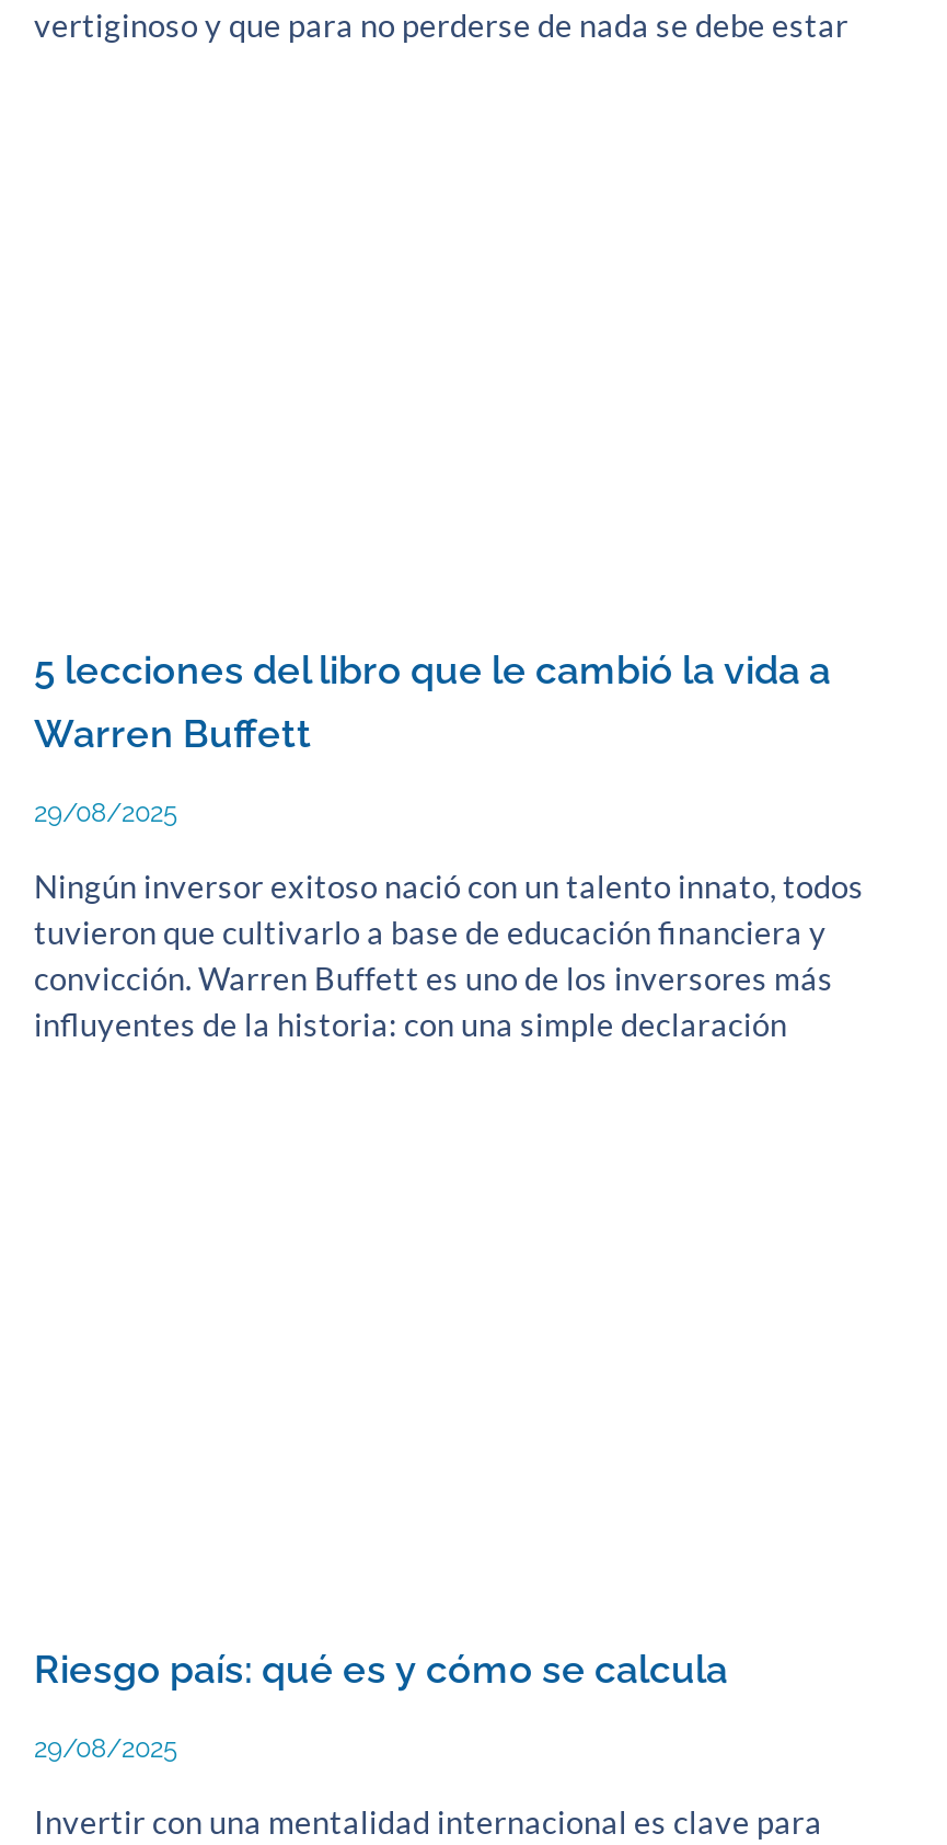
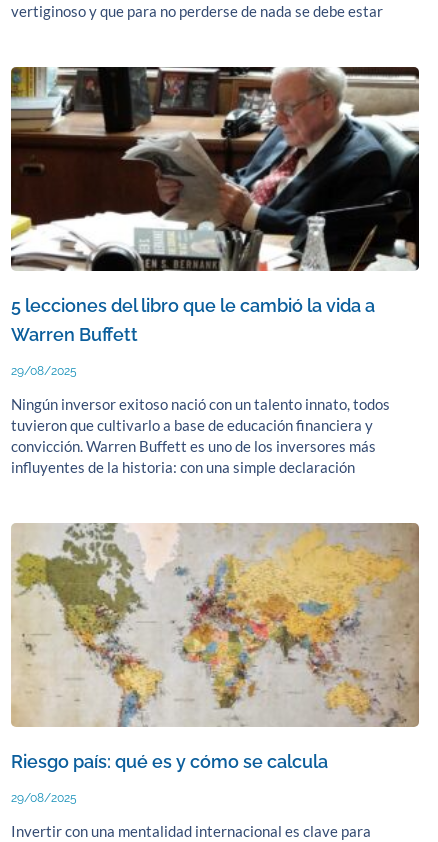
none -> [10,66,420,272] [image]
none -> [10,522,420,728] [image]

